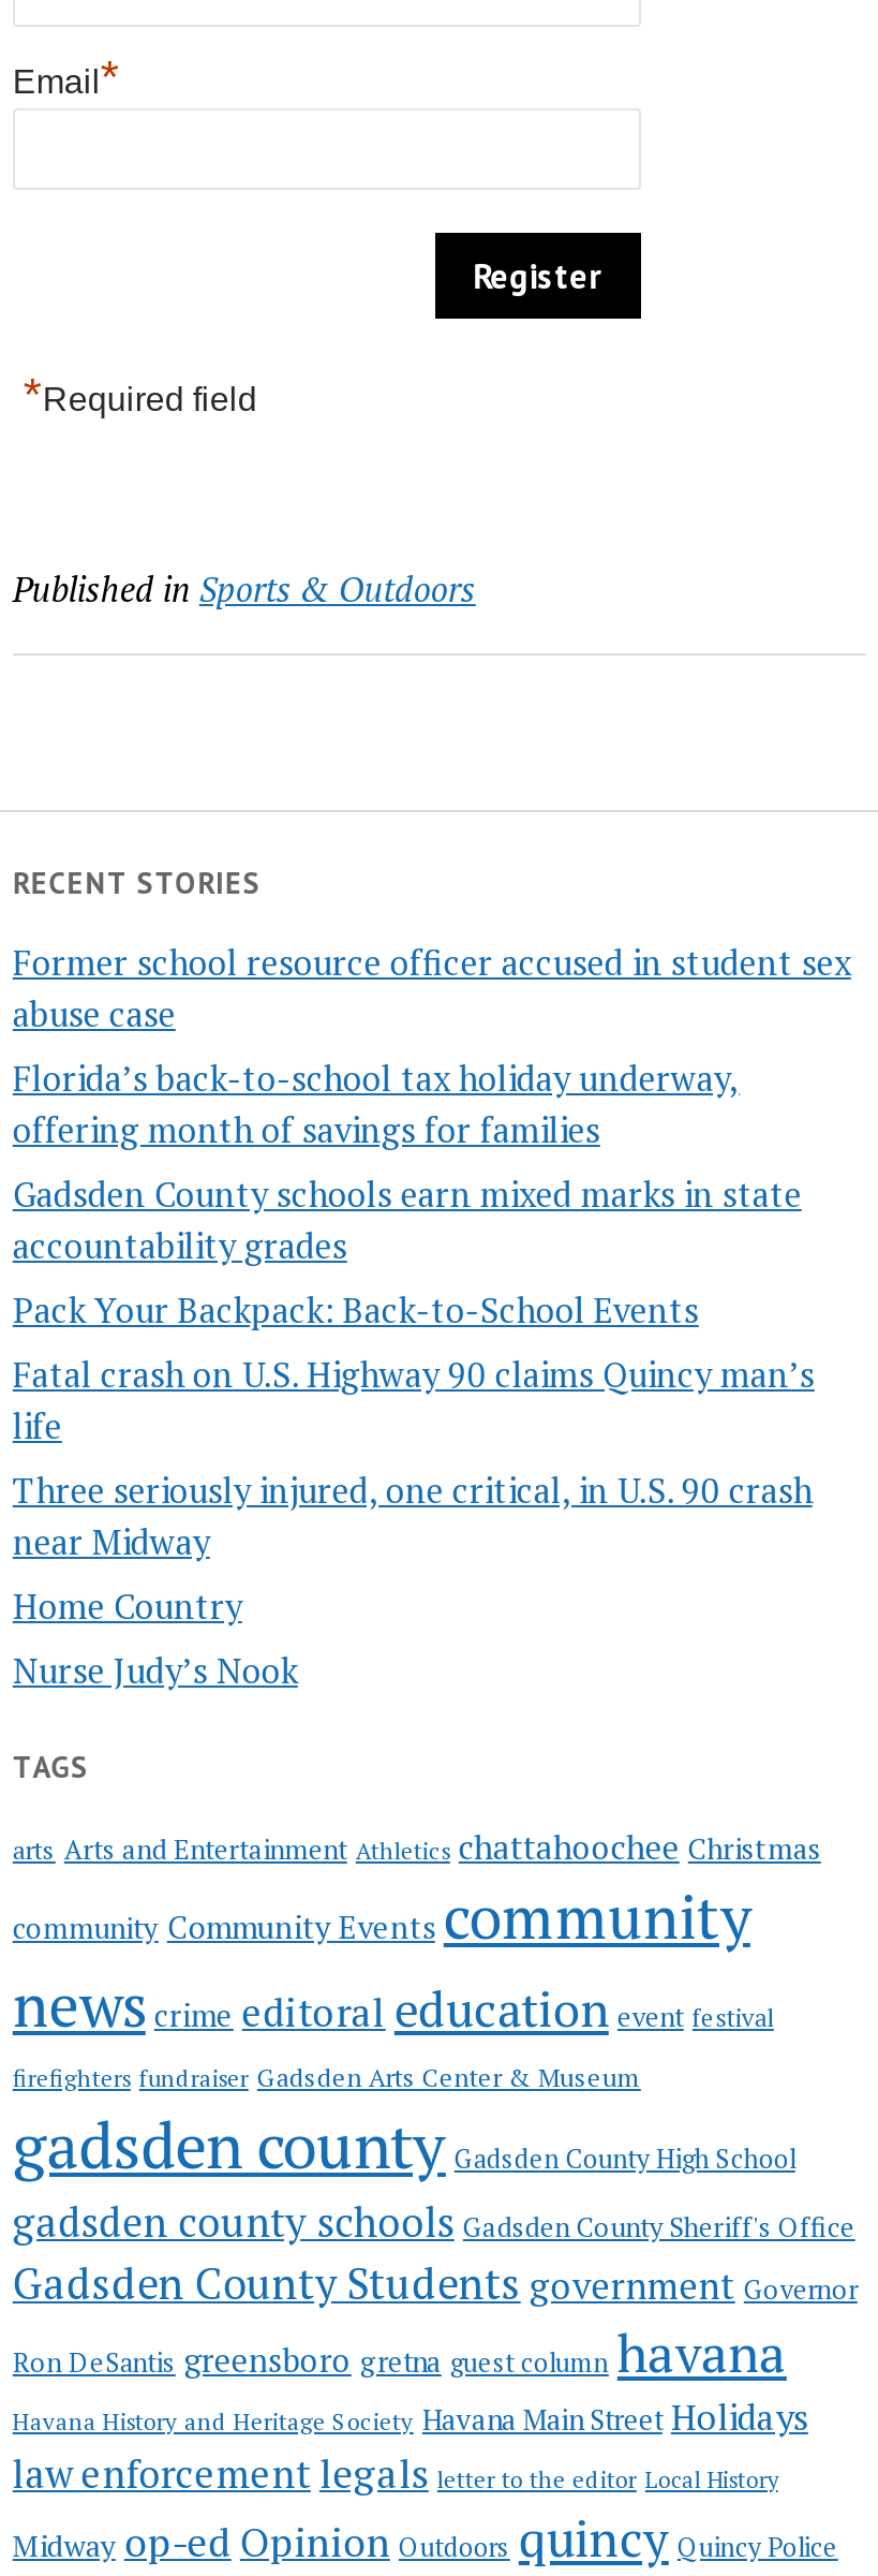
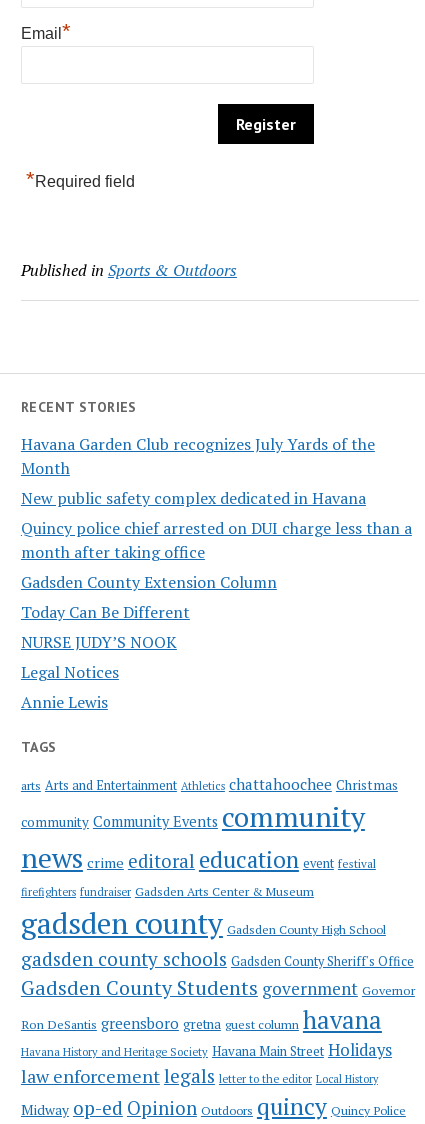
[13,938,851,1694] Former school resource officer accused in student sex | abuse case | Florida’s back-to-school tax holiday underway, | offering month of savings for families | Gadsden County schools earn mixed marks in state | accountability grades | Pack Your Backpack: Back-to-School Events | Fatal crash on U.S. Highway 90 claims Quincy man’s | life | Three seriously injured, one critical, in U.S. 90 crash | near Midway | Home Country | Nurse Judy’s Nook -> [21,433,412,713] Havana Garden Club recognizes July Yards of the | Month | New public safety complex dedicated in Havana | Quincy police chief arrested on DUI charge less than a | month after taking office | Gadsden County Extension Column | Today Can Be Different | NURSE JUDY’S NOOK | Legal Notices | Annie Lewis

